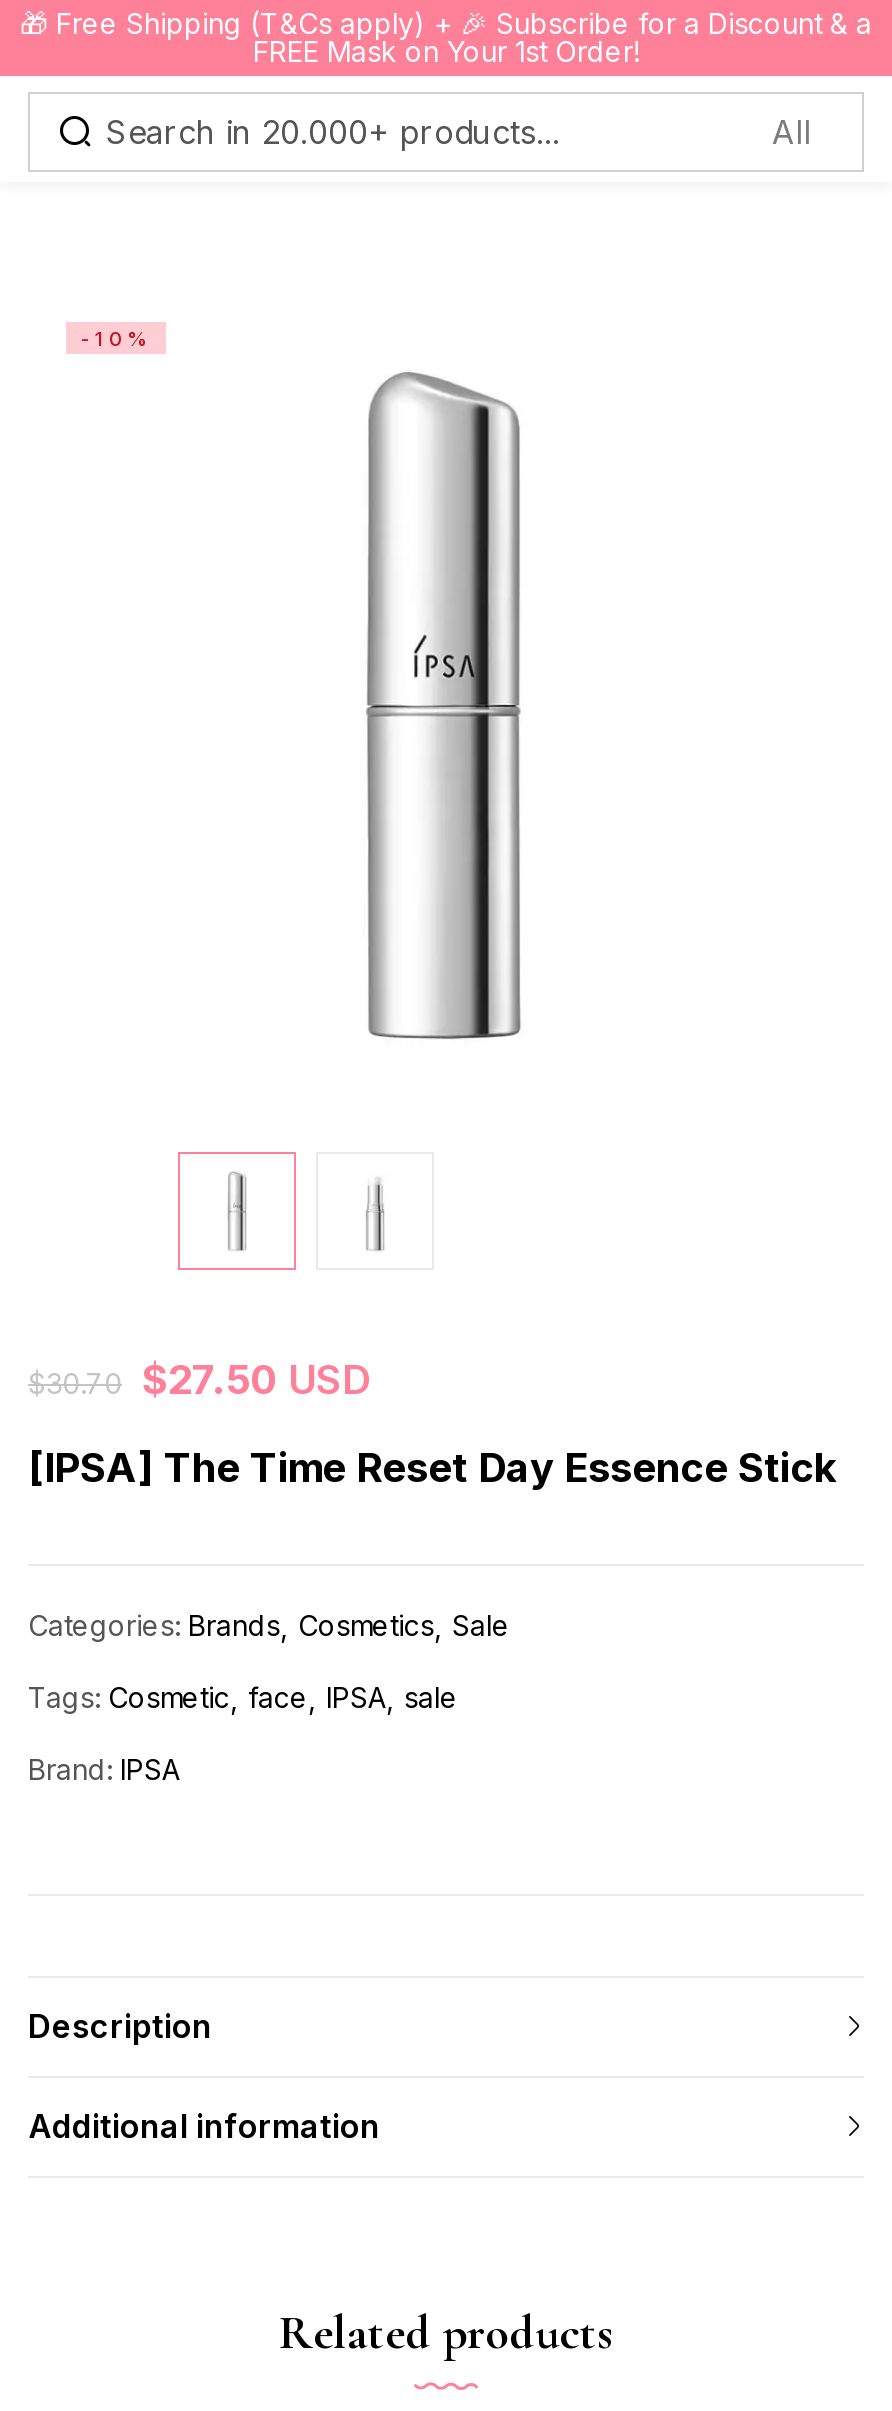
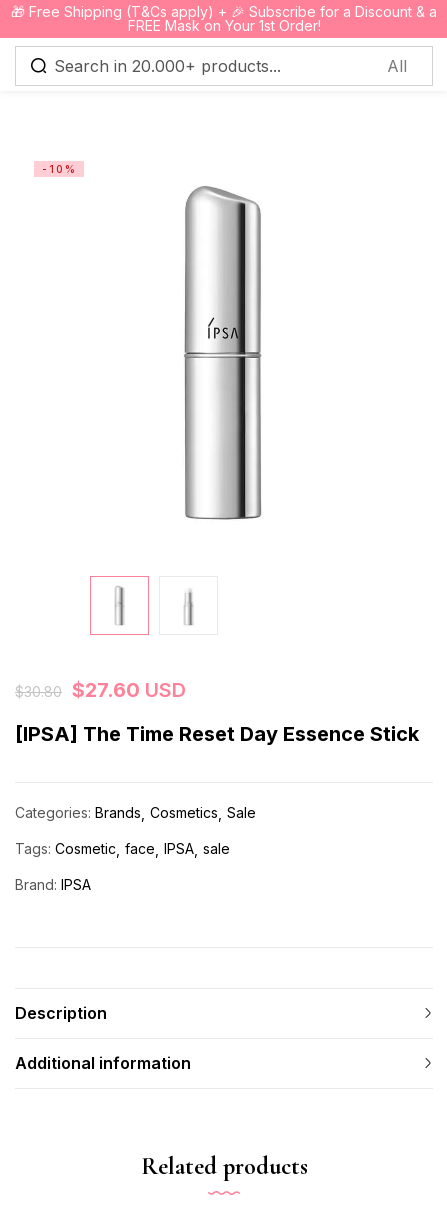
[28,1356,370,1404] $30.70 $27.50 USD -> [15,678,186,702] $30.80 $27.60 USD

